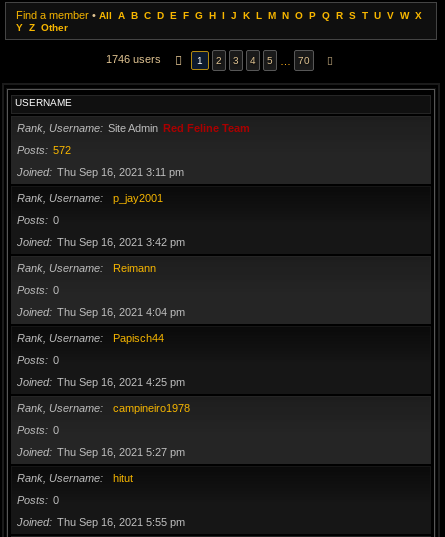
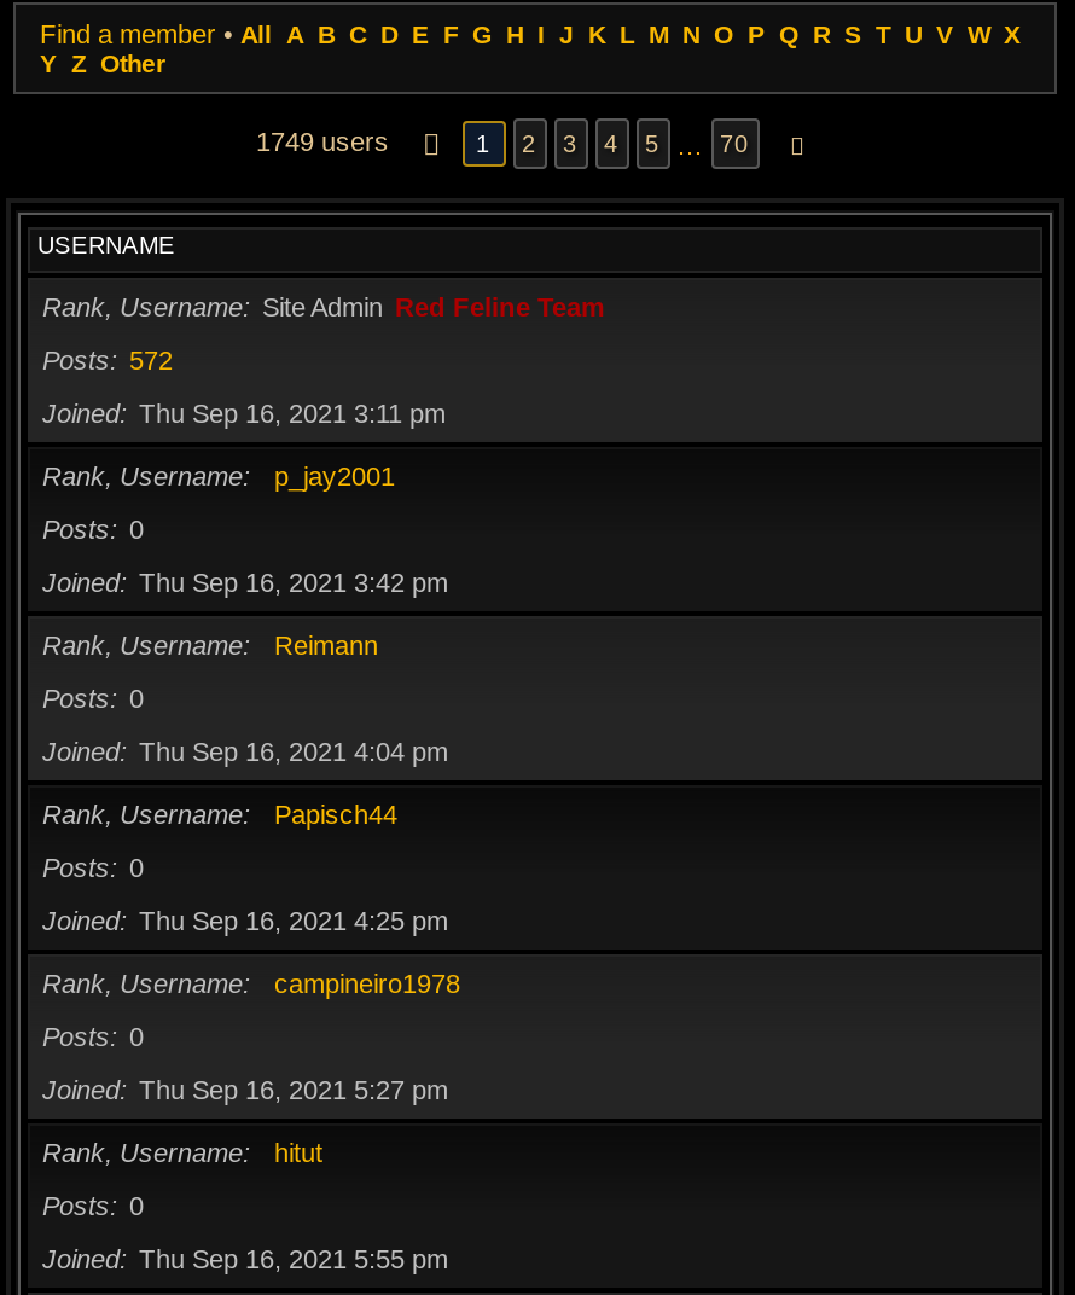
[105,53,163,65] 1746 users -> [256,127,396,156] 1749 users

